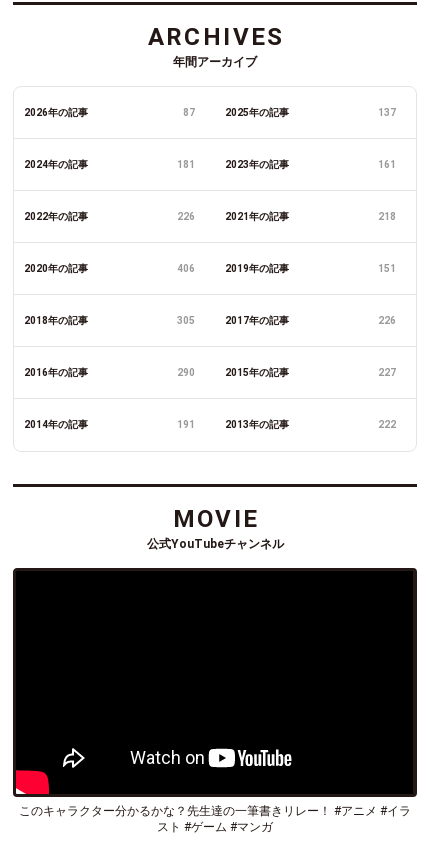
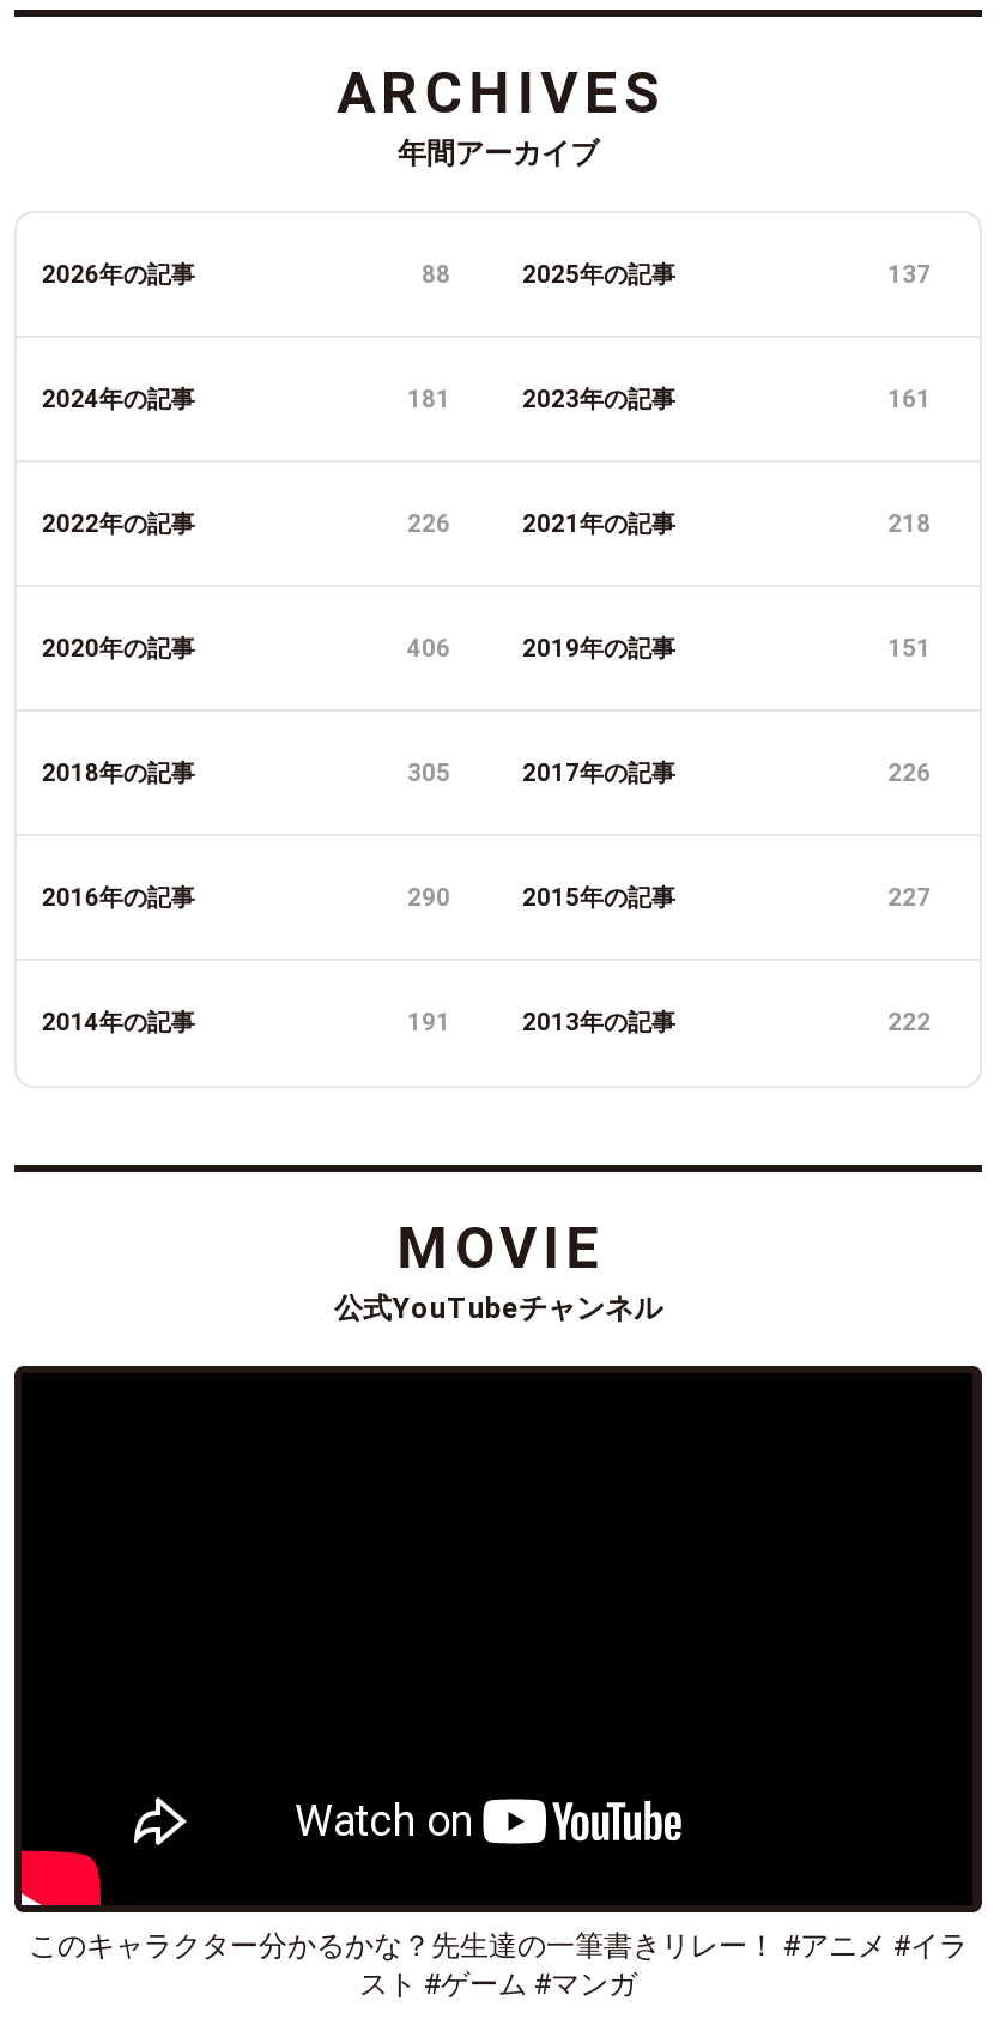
[183,107,195,118] 87 -> [422,260,450,286] 88

